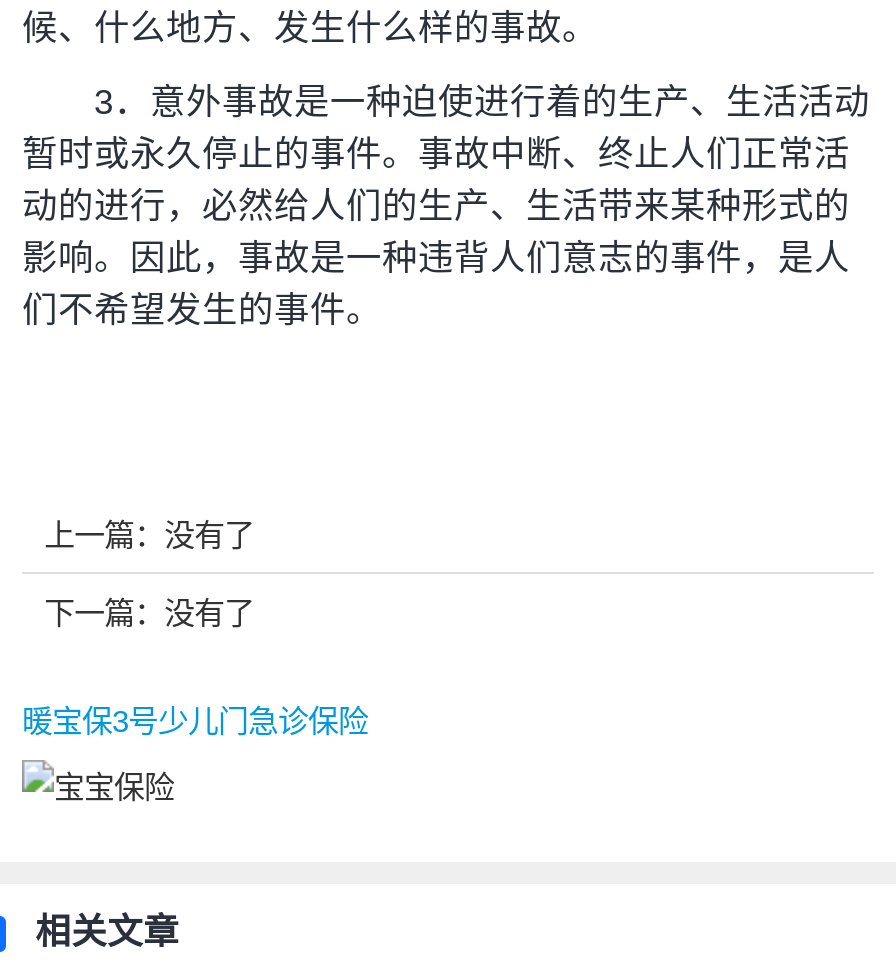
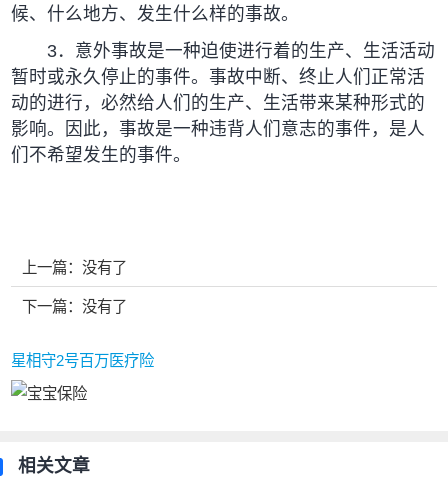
[22,704,368,738] 暖宝保3号少儿门急诊保险 -> [11,352,154,369] 星相守2号百万医疗险

